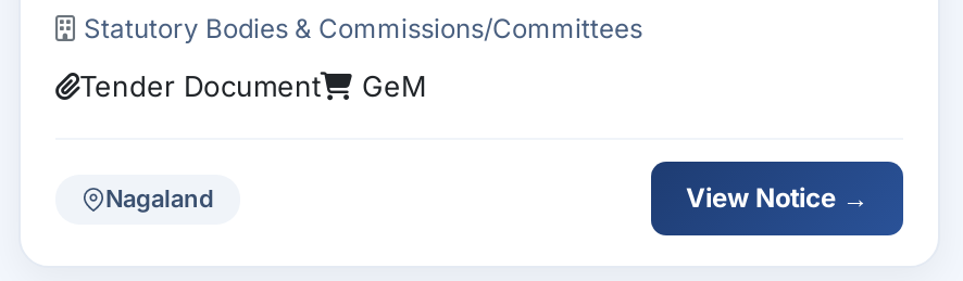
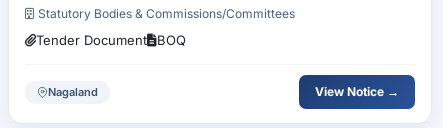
[362,68,427,103] GeM -> [157,32,186,48] BOQ

